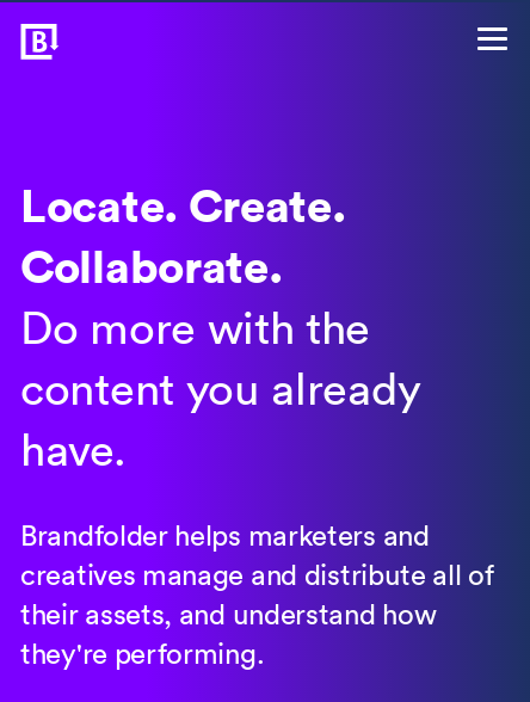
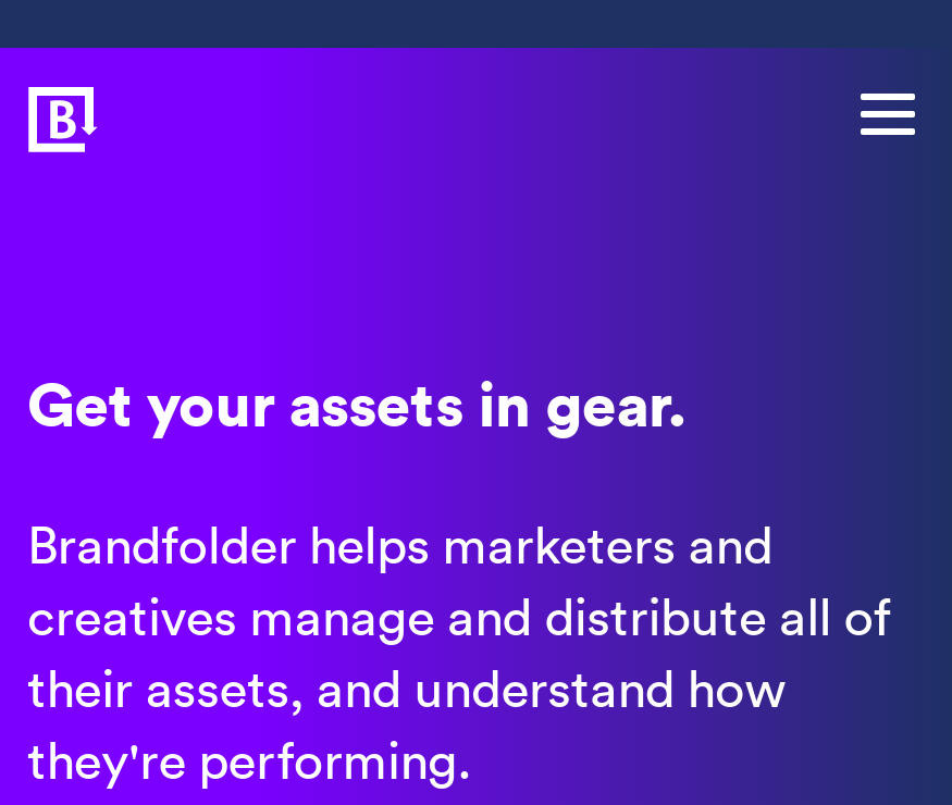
[20,177,421,476] Locate. Create. | Collaborate. | Do more with the | content you already | have. -> [27,366,686,442] Get your assets in gear.

